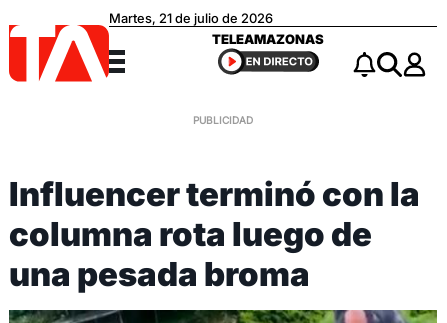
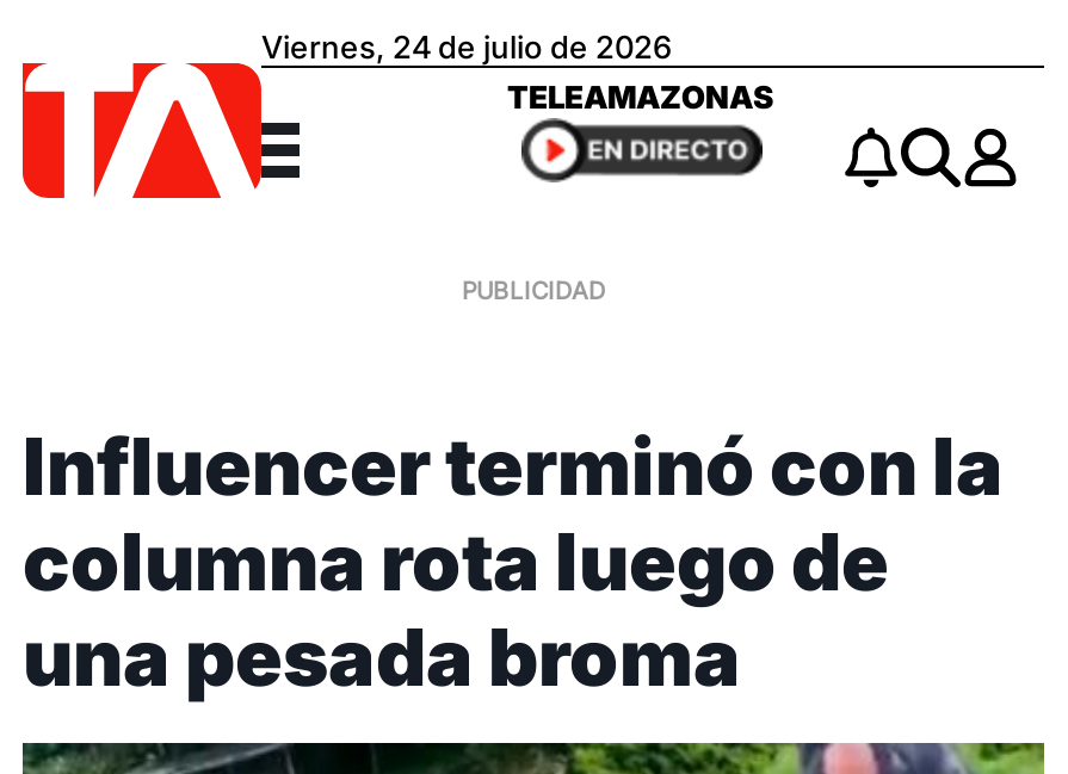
[109,10,273,26] Martes, 21 de julio de 2026 -> [261,28,672,67] Viernes, 24 de julio de 2026

